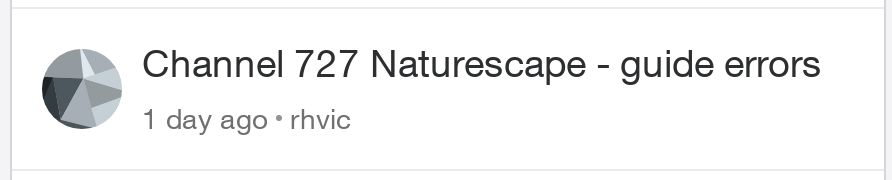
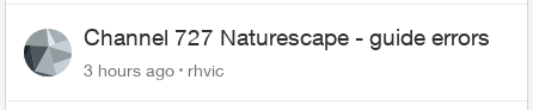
[142,101,352,135] 1 day ago rhvic -> [84,60,225,80] 3 hours ago rhvic

